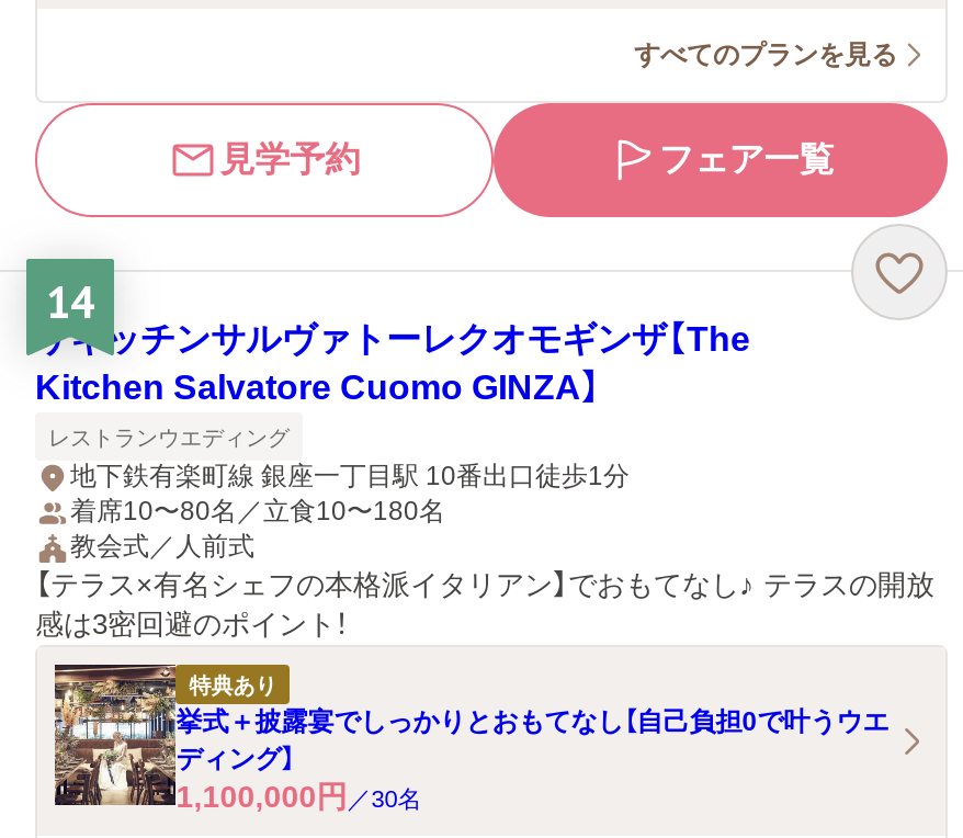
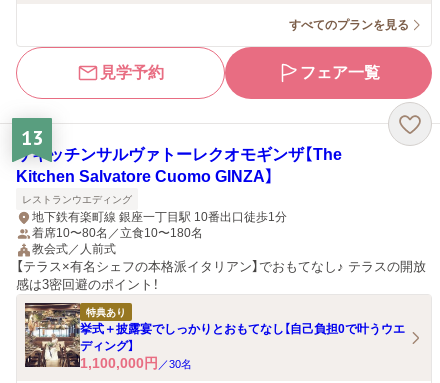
[46,274,94,331] 14 -> [21,125,43,151] 13

